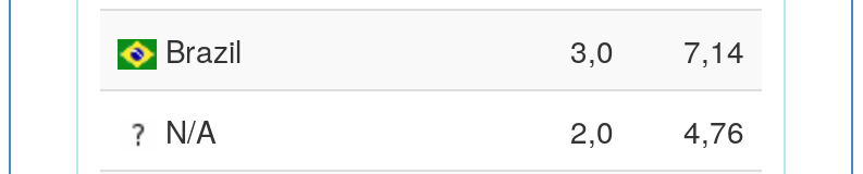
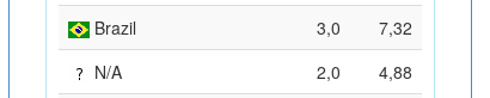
[570,27,744,71] 3,0 7,14 -> [317,15,412,39] 3,0 7,32
[570,108,744,151] 2,0 4,76 -> [317,59,412,83] 2,0 4,88

